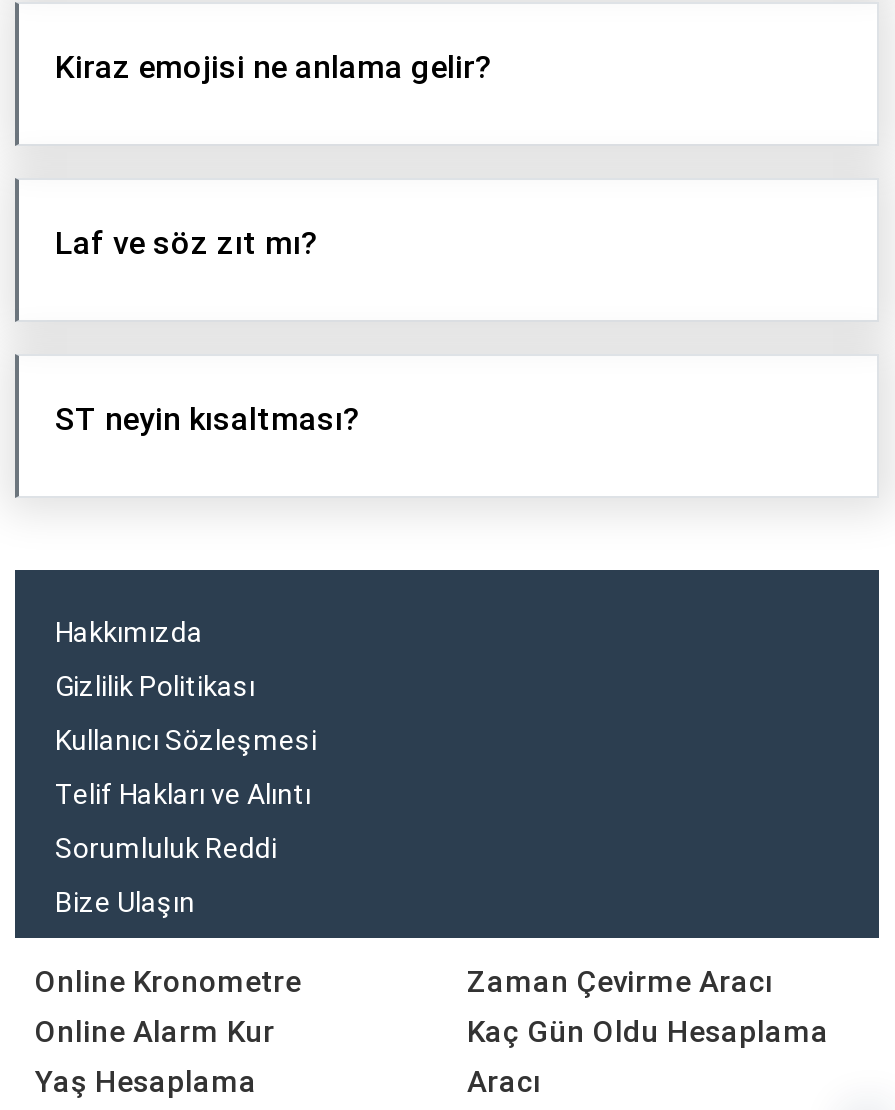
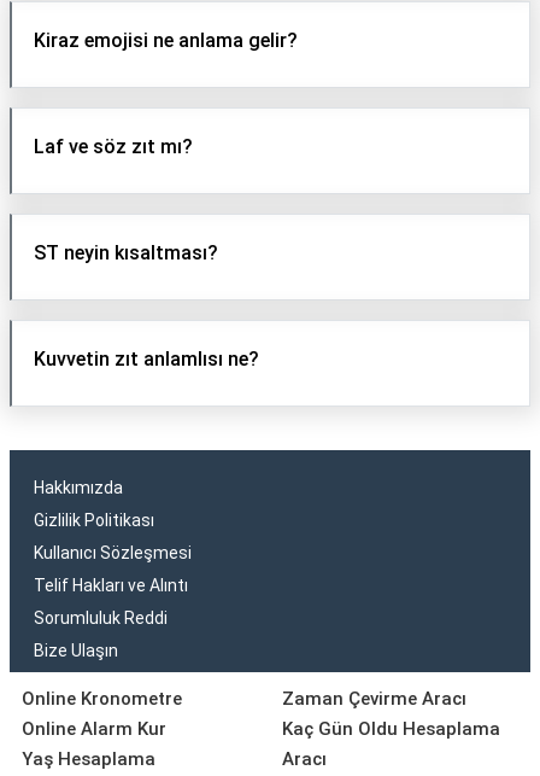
none -> [34,348,259,371] Kuvvetin zıt anlamlısı ne?

